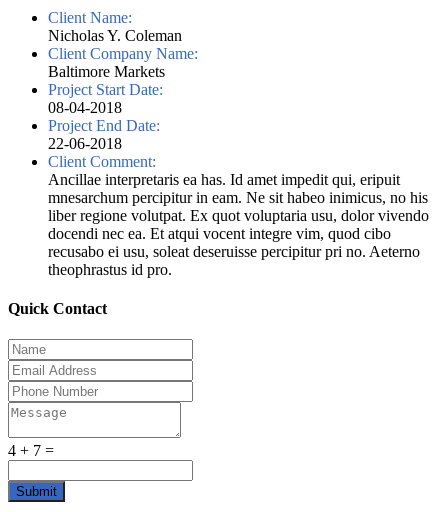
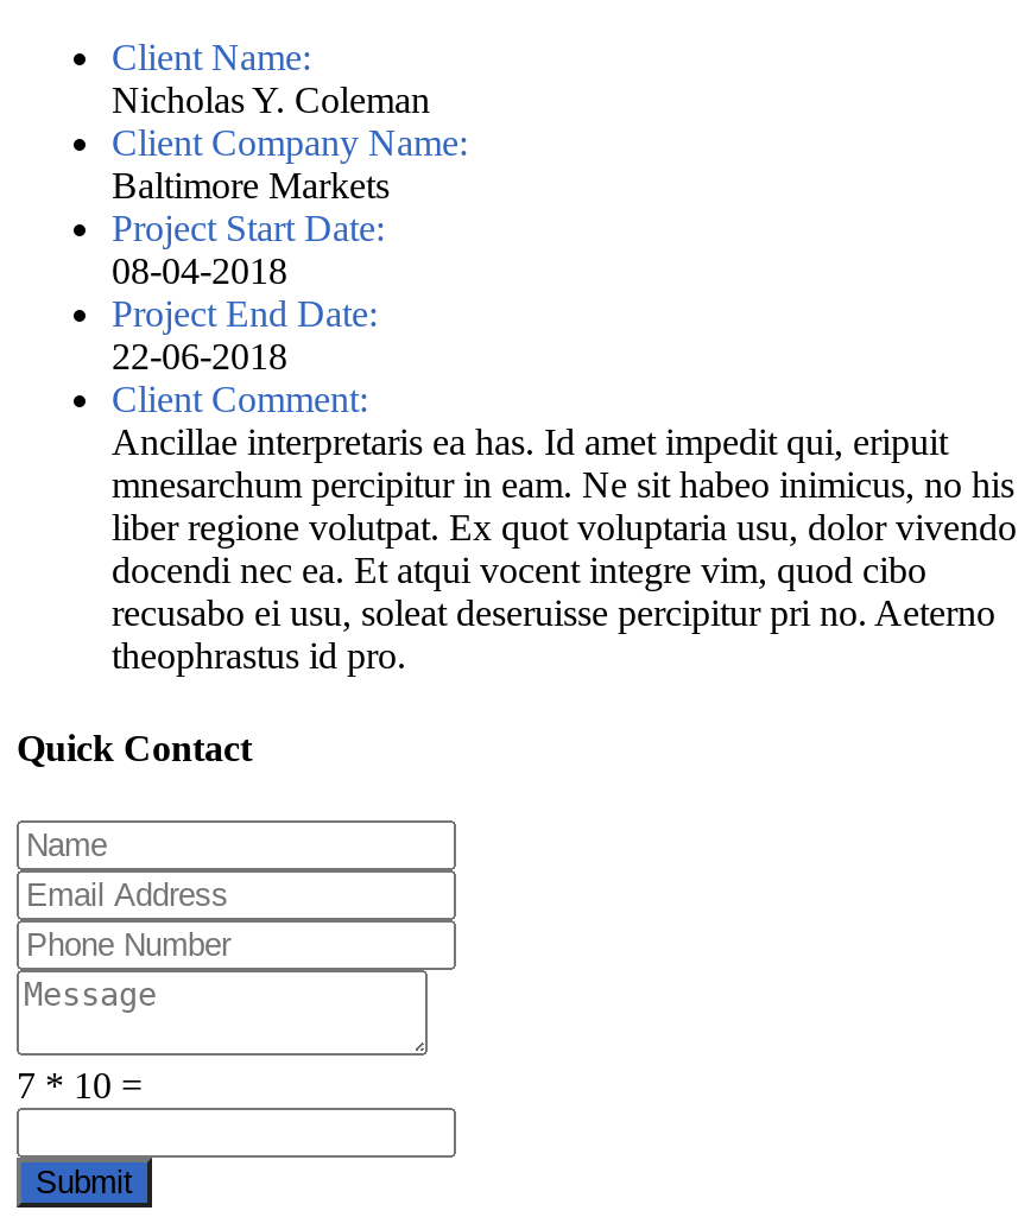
[8,442,54,459] 4 + 7 = -> [17,1066,143,1106] 7 * 10 =

